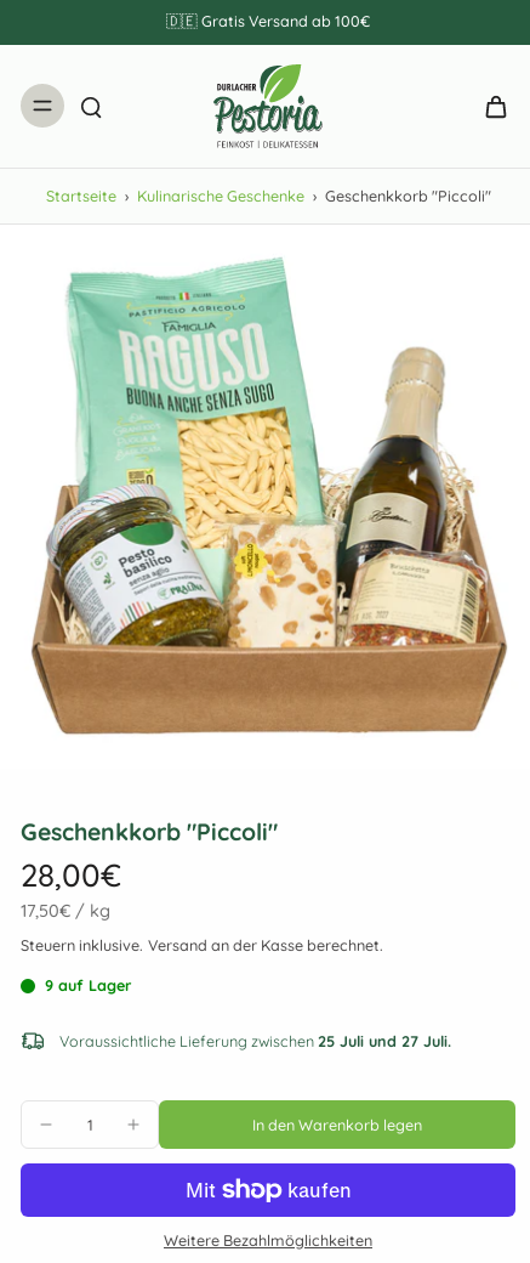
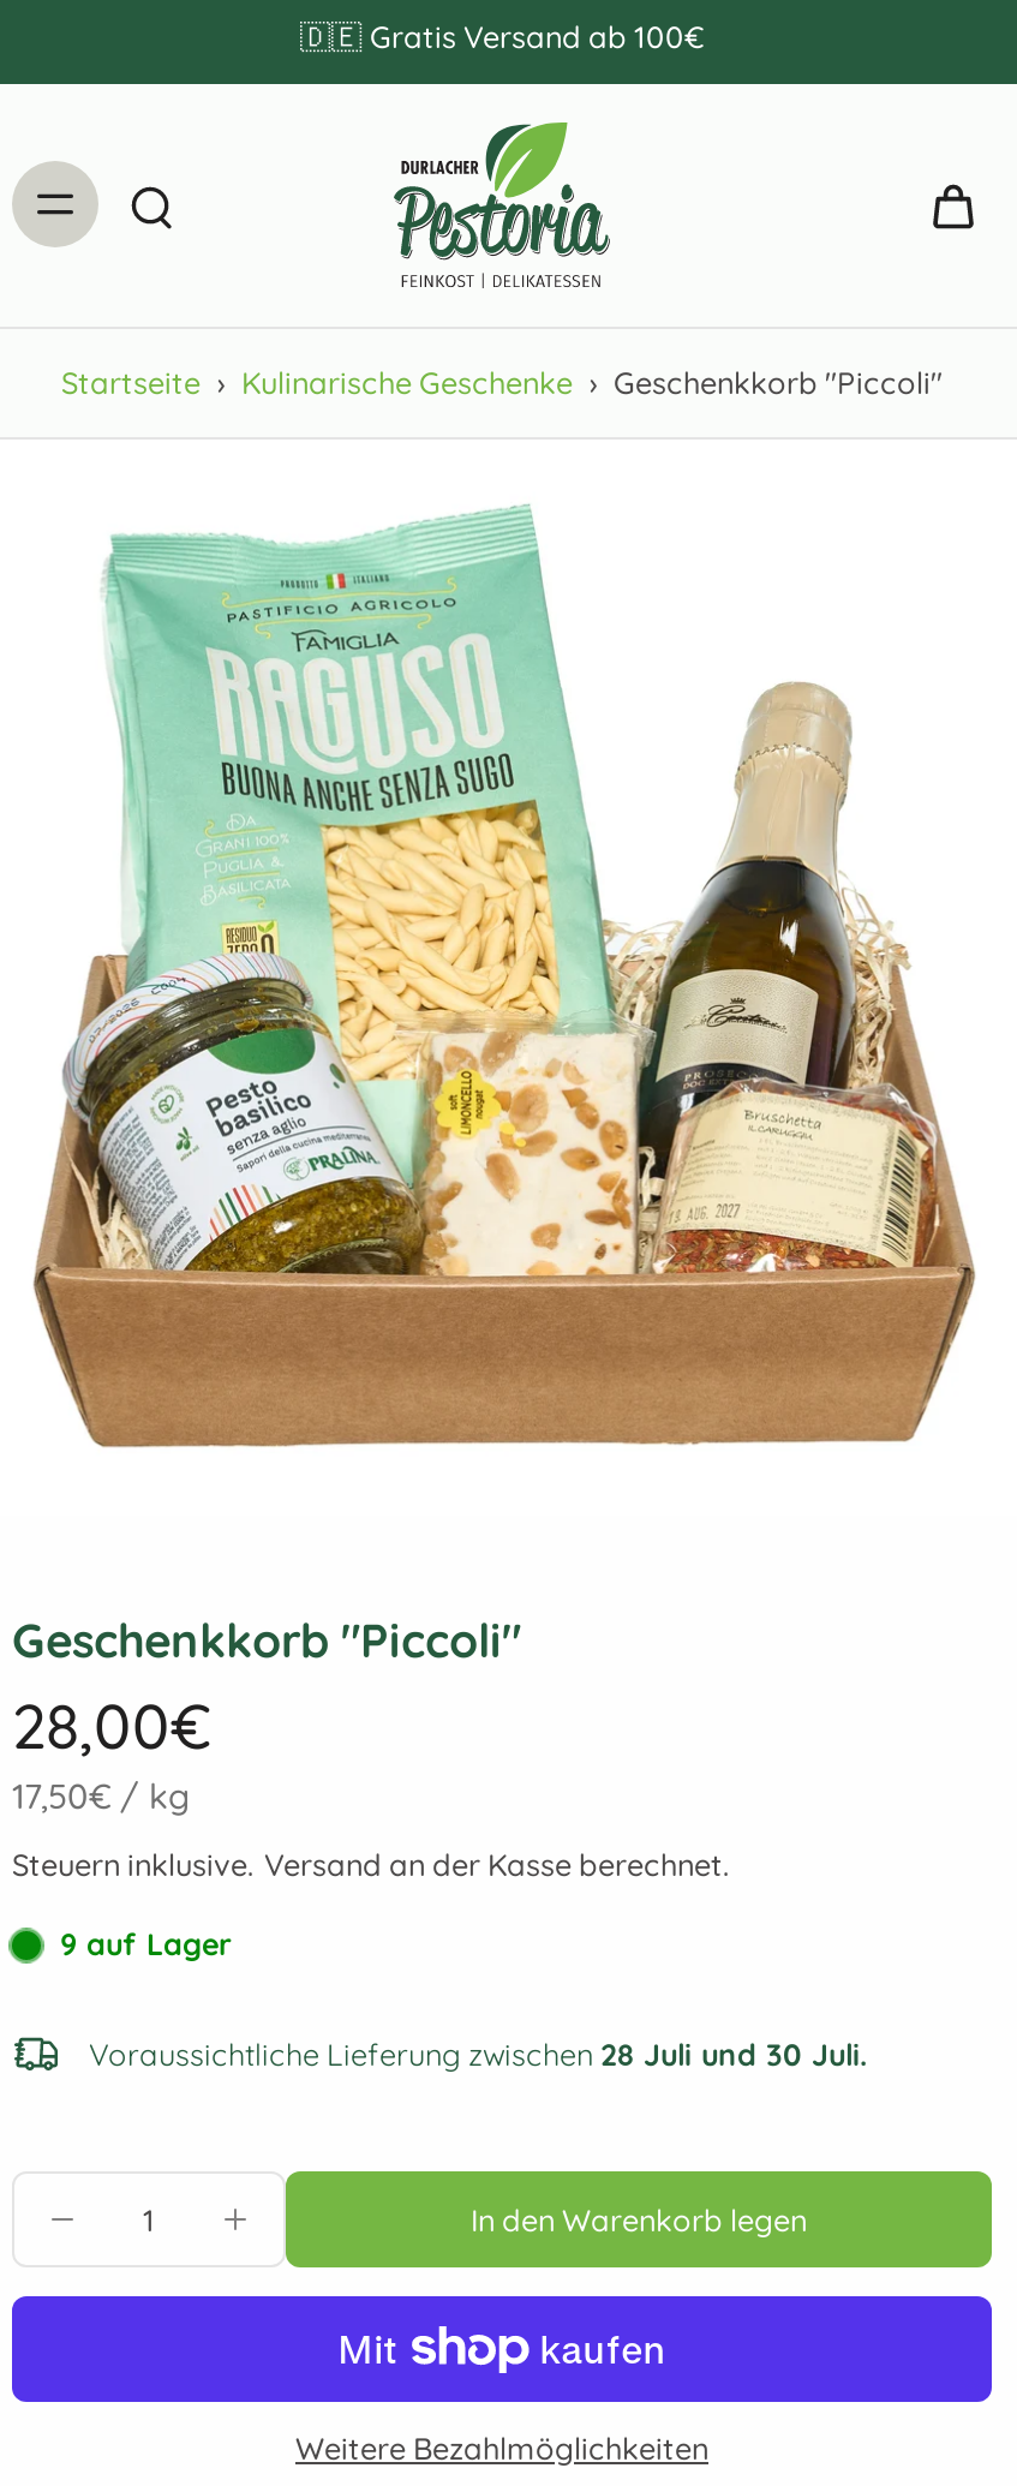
[59,1031,451,1051] Voraussichtliche Lieferung zwischen 25 Juli und 27 Juli. -> [89,2035,867,2073] Voraussichtliche Lieferung zwischen 28 Juli und 30 Juli.

